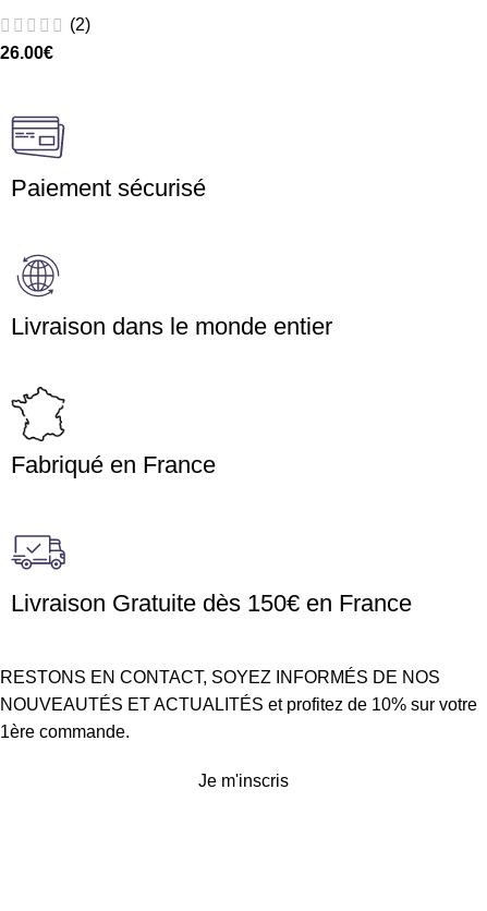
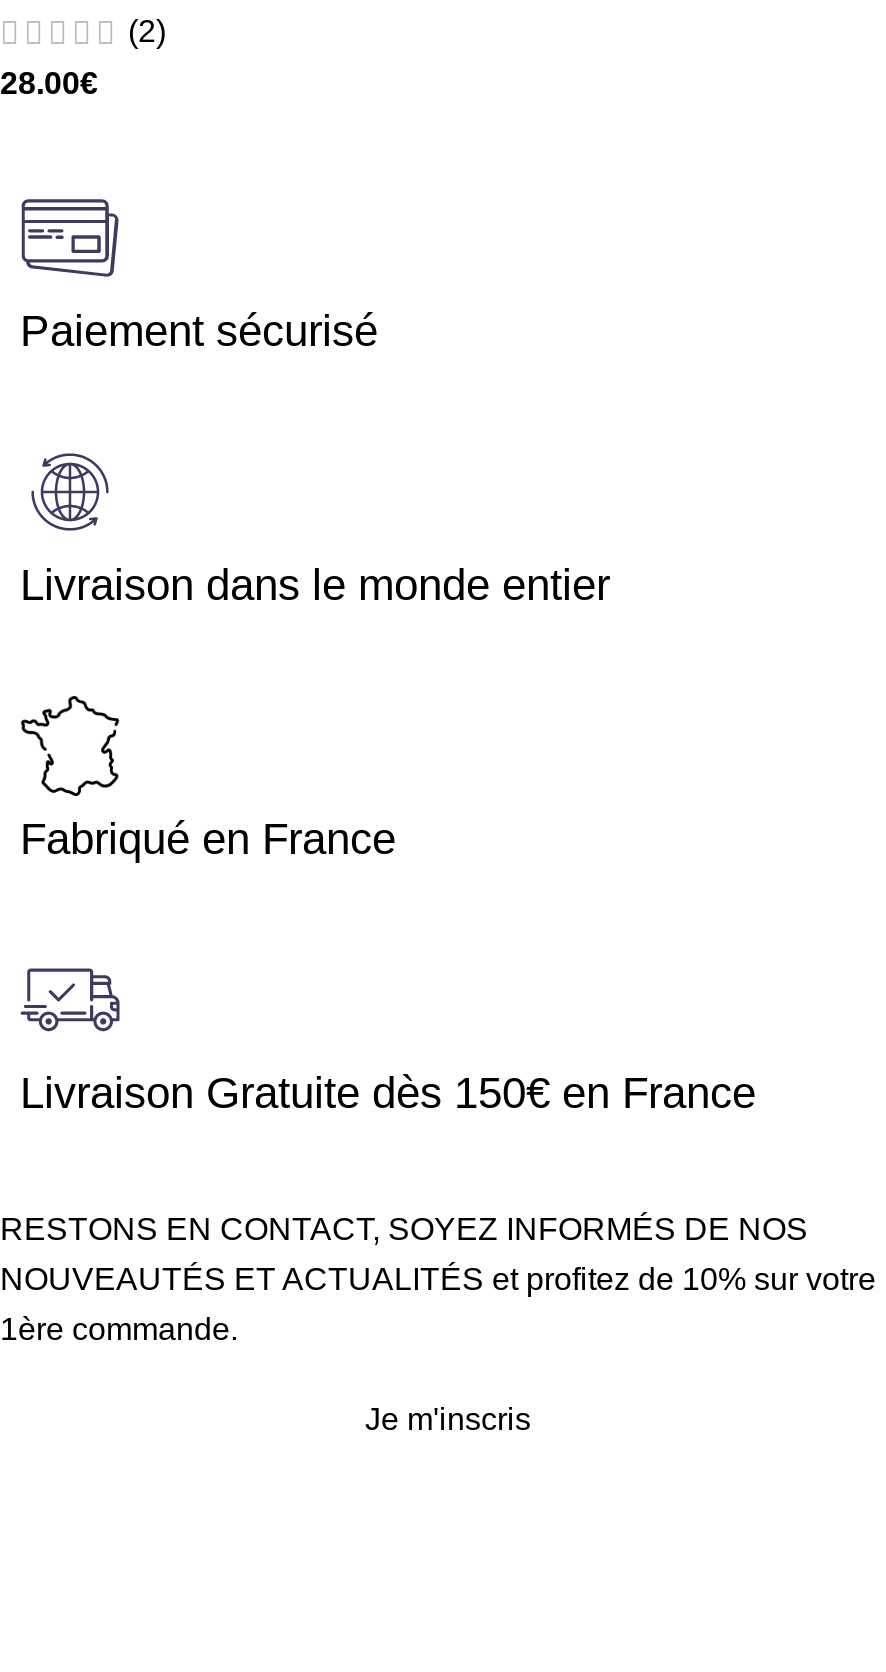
[0,44,53,62] 26.00€ -> [0,67,98,101] 28.00€

